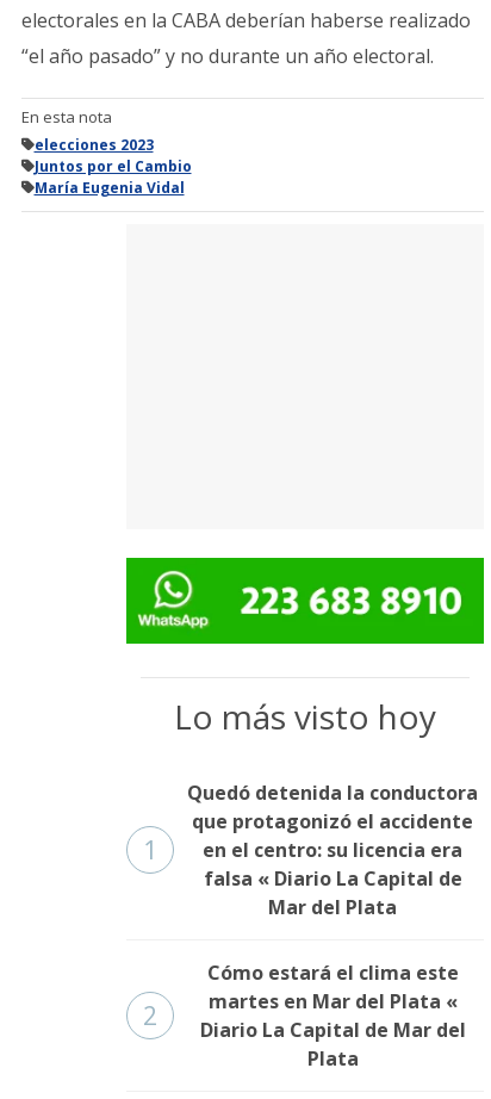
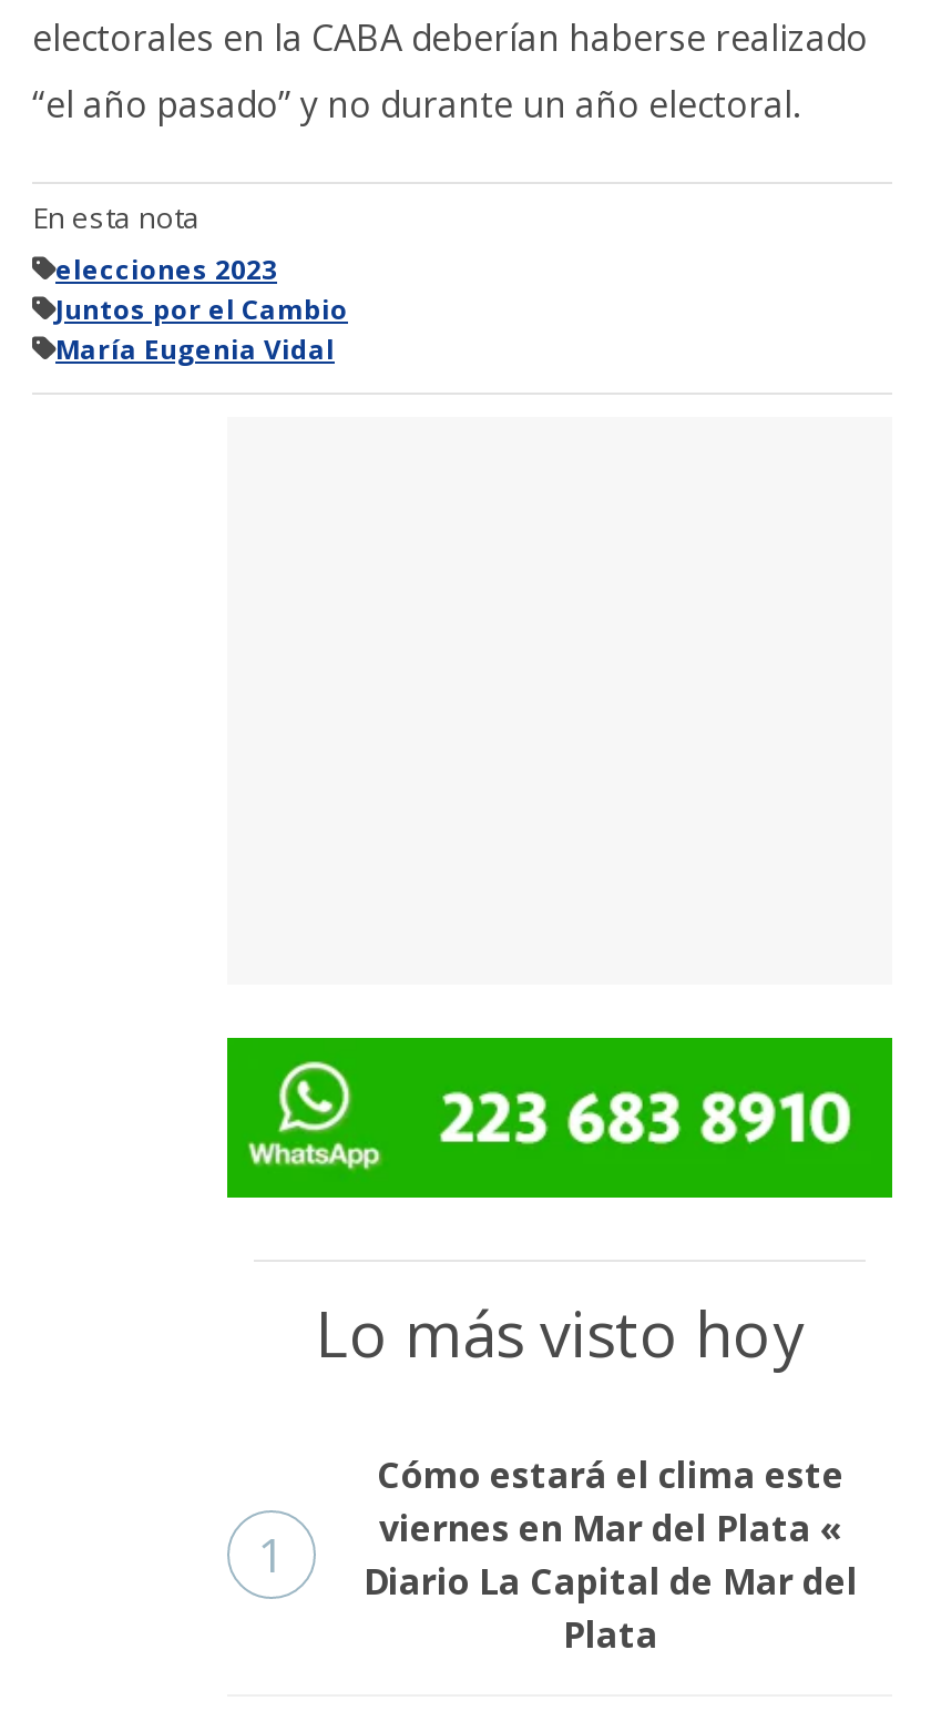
[143,780,478,1033] Quedó detenida la conductora | que protagonizó el accidente | en el centro: su licencia era | falsa « Diario La Capital de | Mar del Plata | 2 -> none
[208,989,457,1015] martes en Mar del Plata « -> [379,1505,842,1554] viernes en Mar del Plata «

